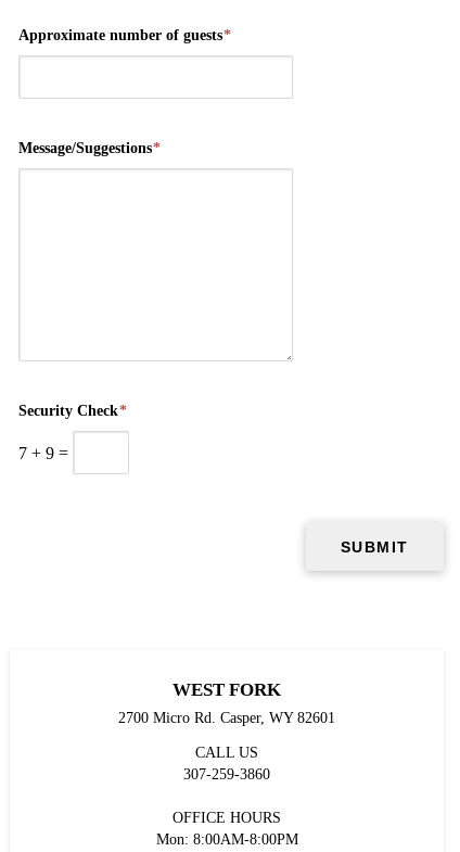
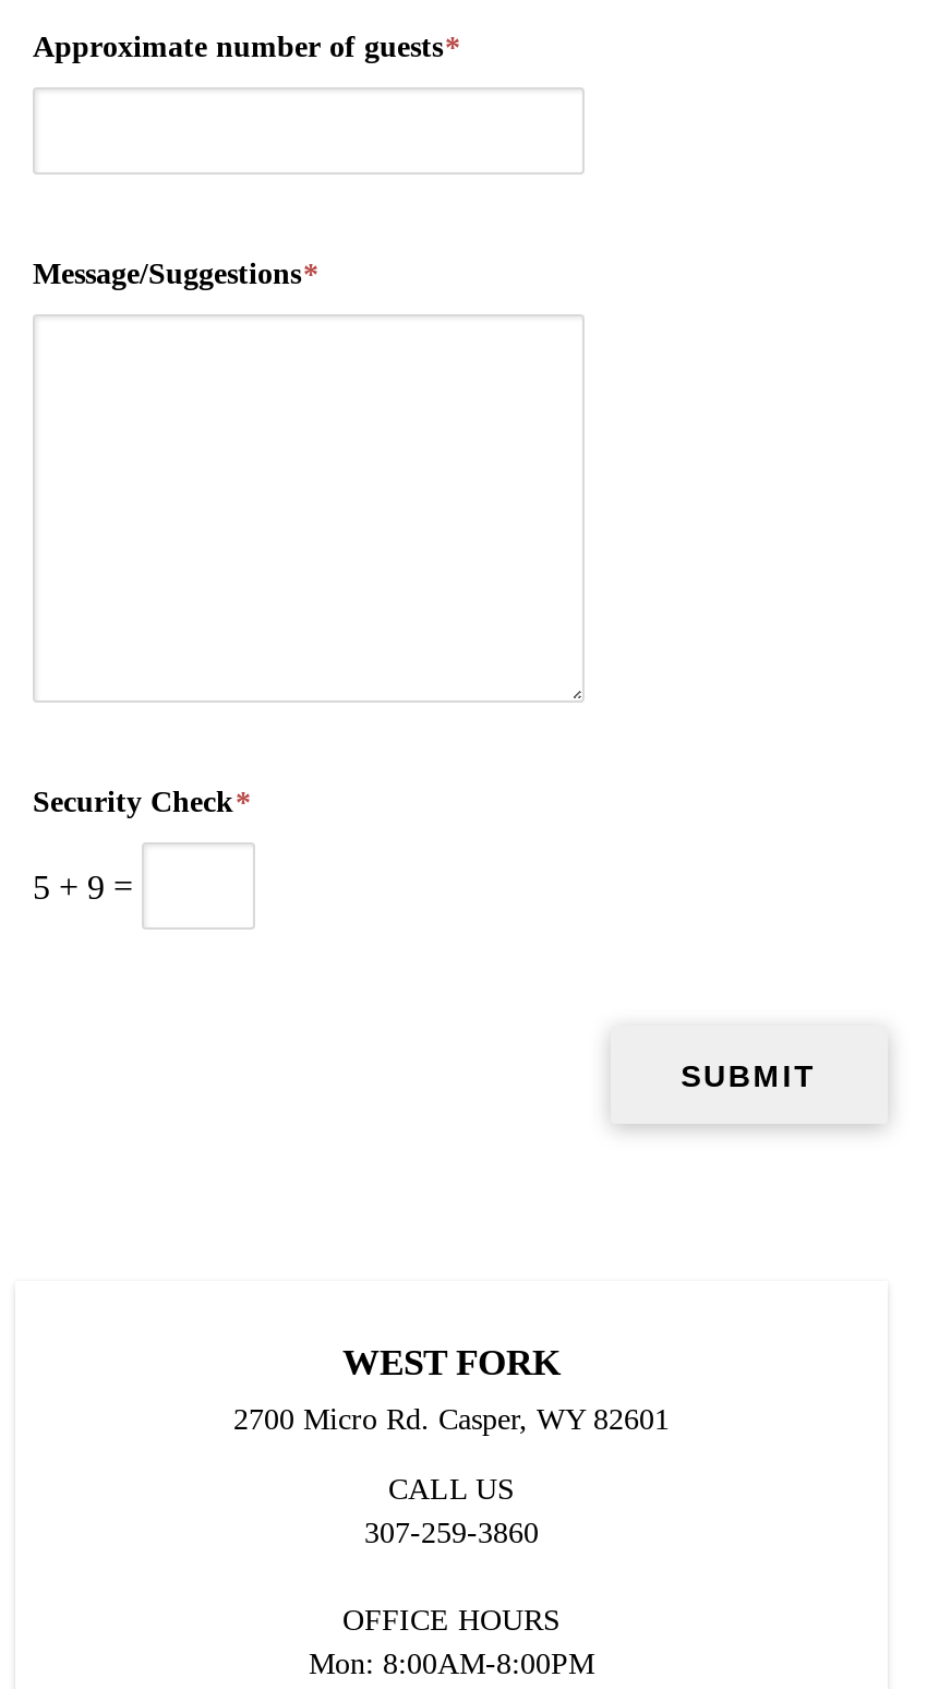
[18,443,73,462] 7 + 9 = -> [33,867,142,905] 5 + 9 =

